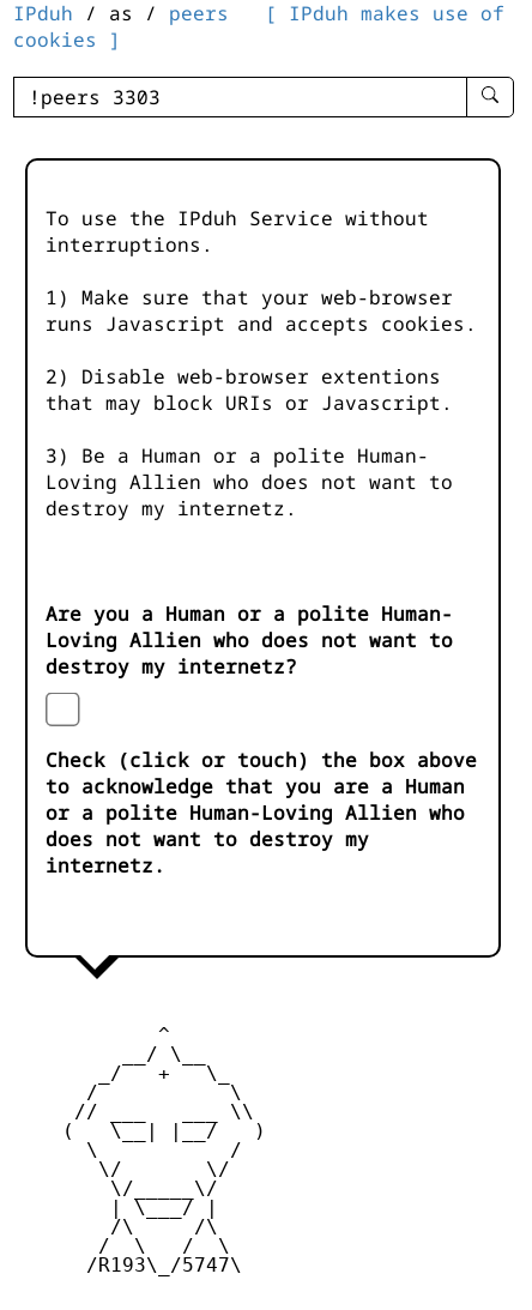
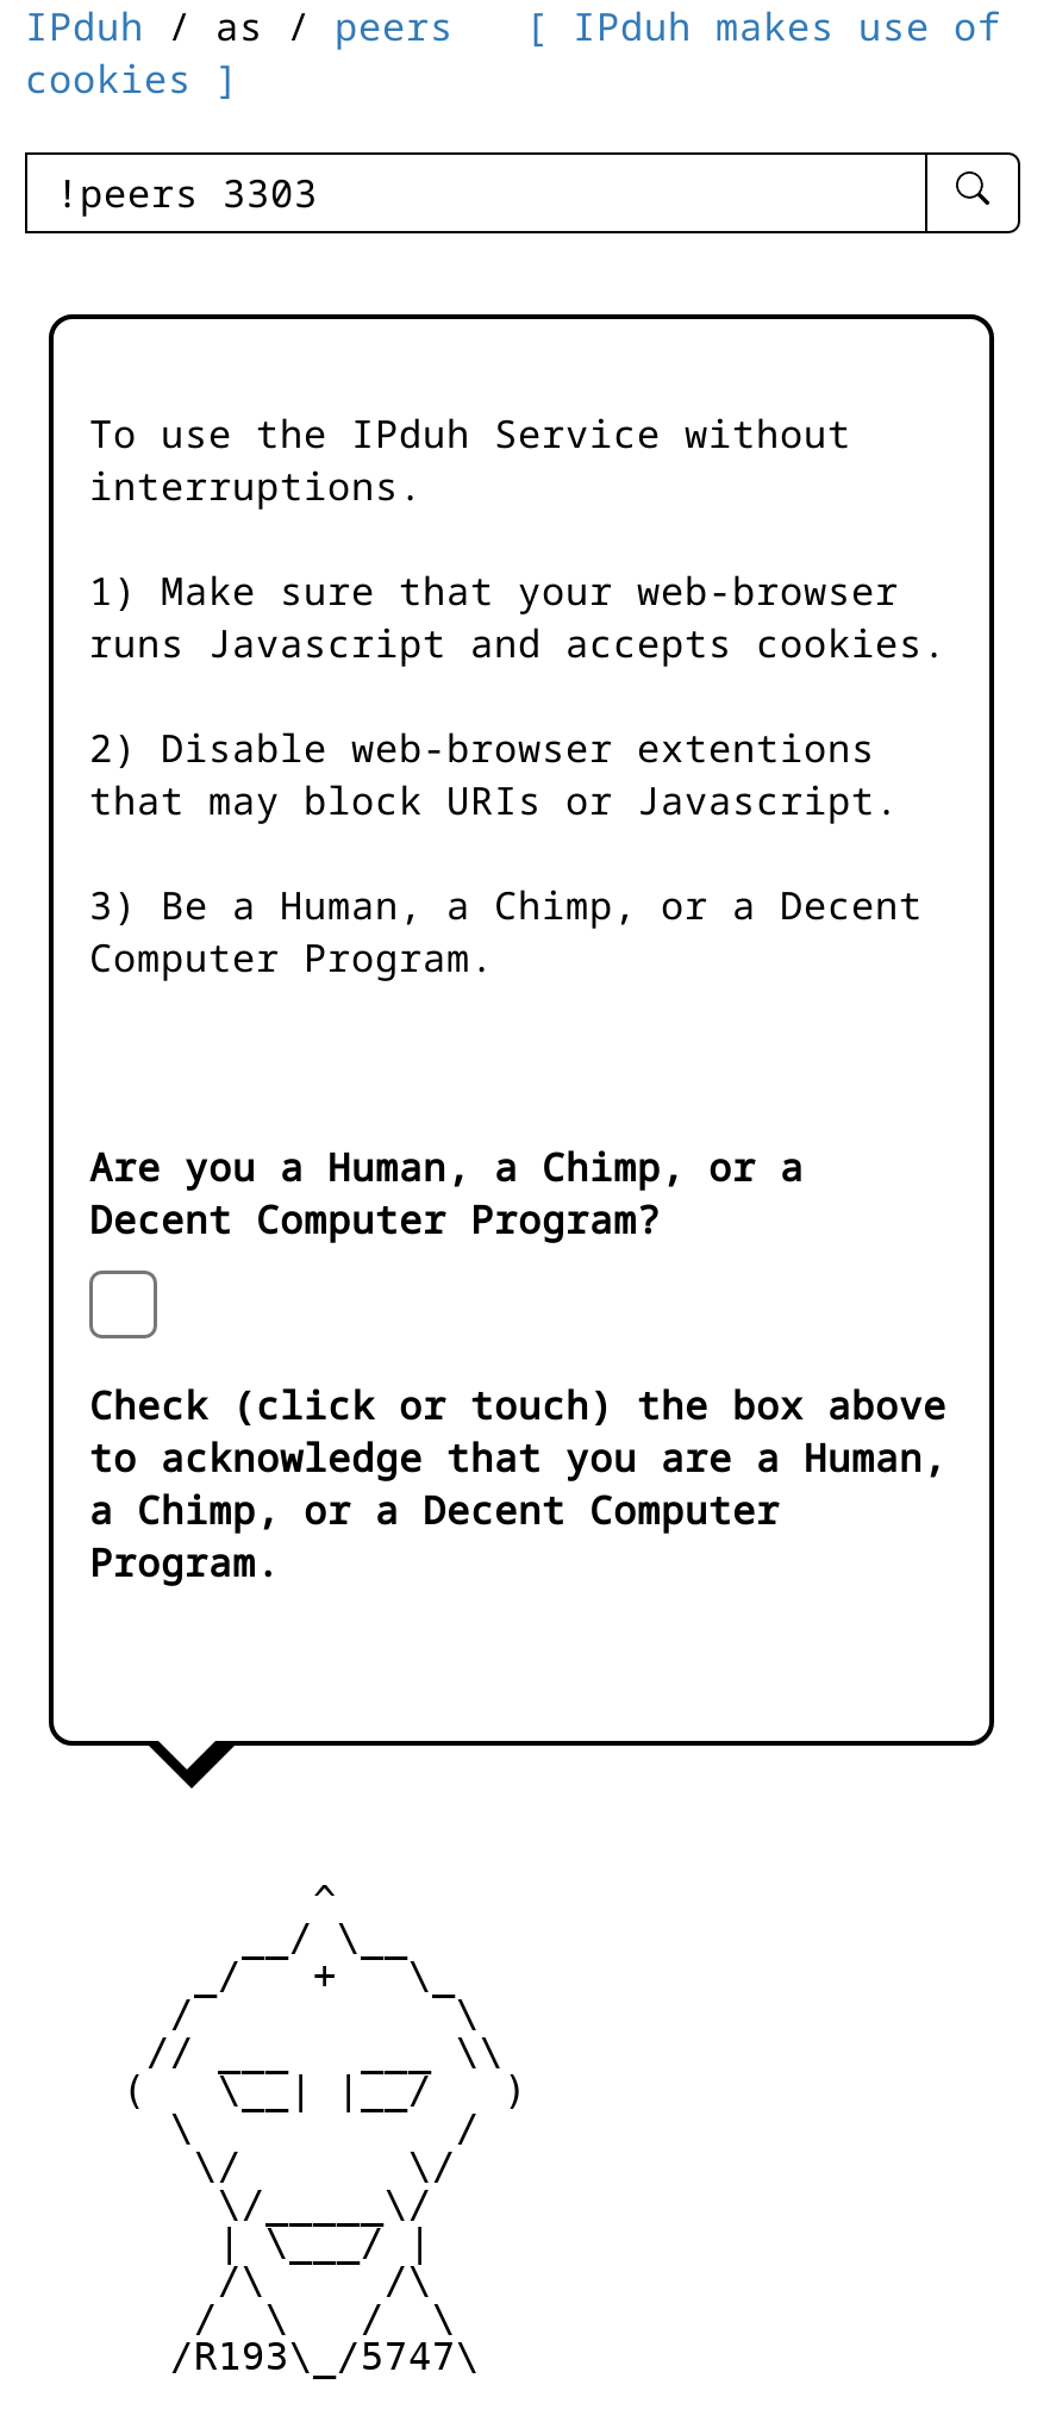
[46,442,453,522] 3) Be a Human or a polite Human- | Loving Allien who does not want to | destroy my internetz. -> [89,879,923,984] 3) Be a Human, a Chimp, or a Decent | Computer Program.
[46,601,453,680] Are you a Human or a polite Human- | Loving Allien who does not want to | destroy my internetz? -> [89,1141,804,1246] Are you a Human, a Chimp, or a | Decent Computer Program?
[46,773,465,879] to acknowledge that you are a Human | or a polite Human-Loving Allien who | does not want to destroy my | internetz. -> [89,1432,946,1589] to acknowledge that you are a Human, | a Chimp, or a Decent Computer | Program.

